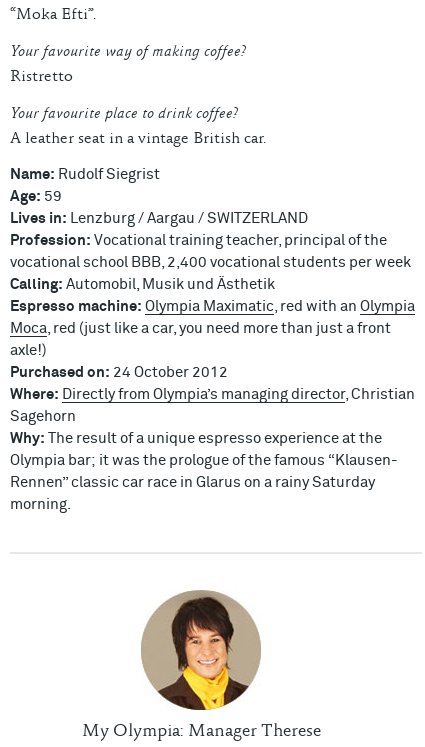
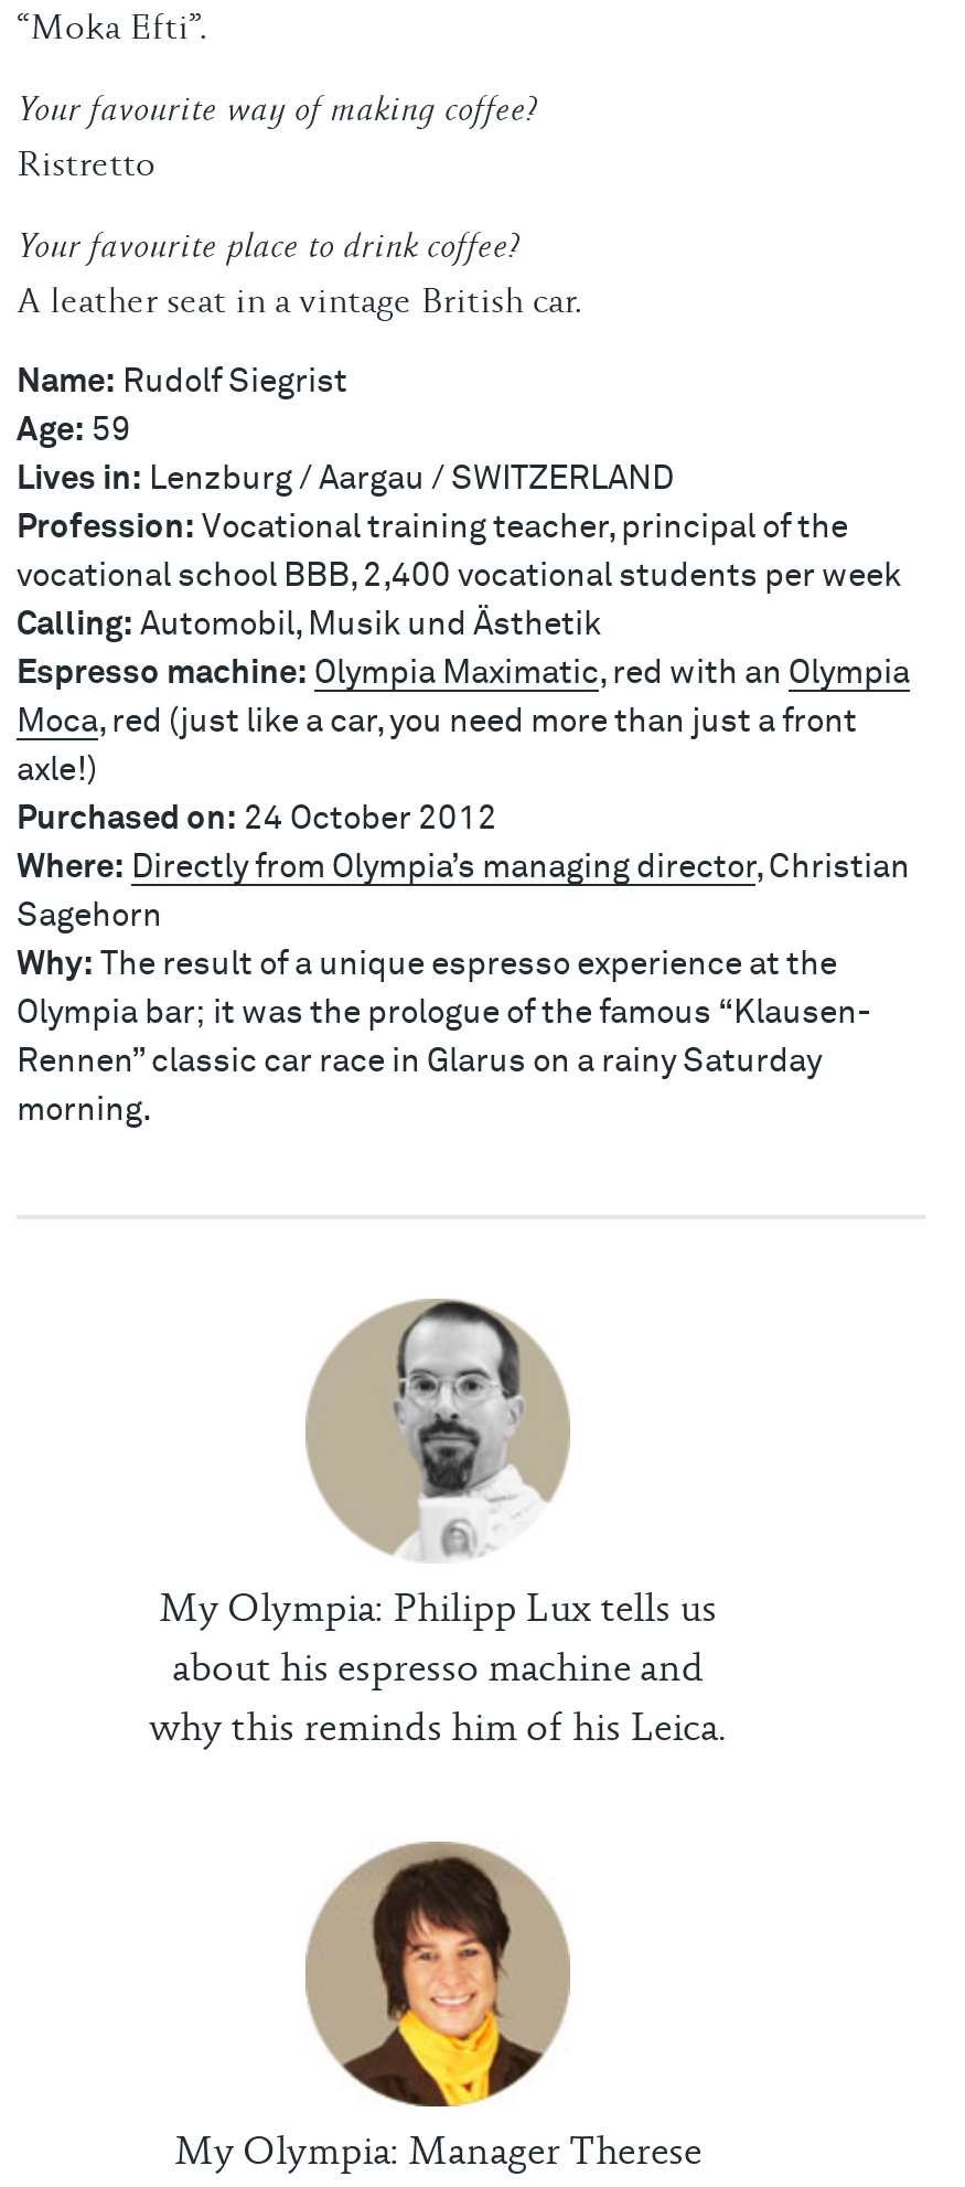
none -> [149,1301,727,1751] [image] | My Olympia: Philipp Lux tells us | about his espresso machine and | why this reminds him of his Leica.

